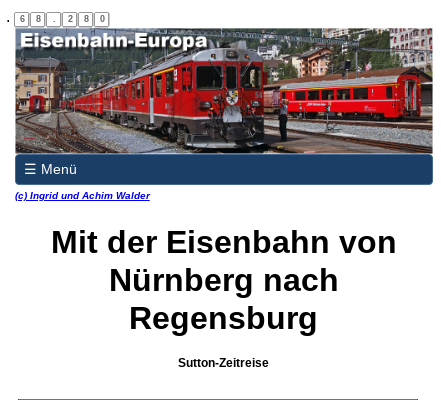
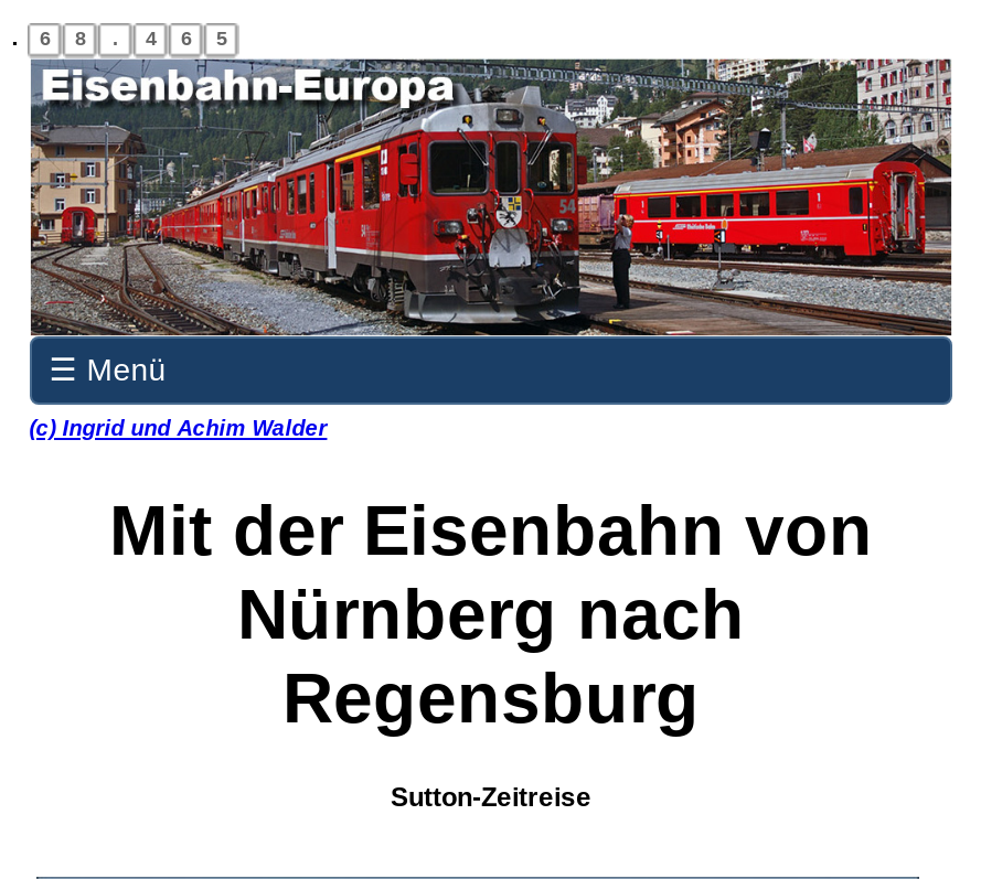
[67,14,72,24] 2 -> [146,28,157,50] 4
[83,14,88,24] 8 -> [181,28,192,50] 6
[99,14,104,24] 0 -> [216,28,227,50] 5

